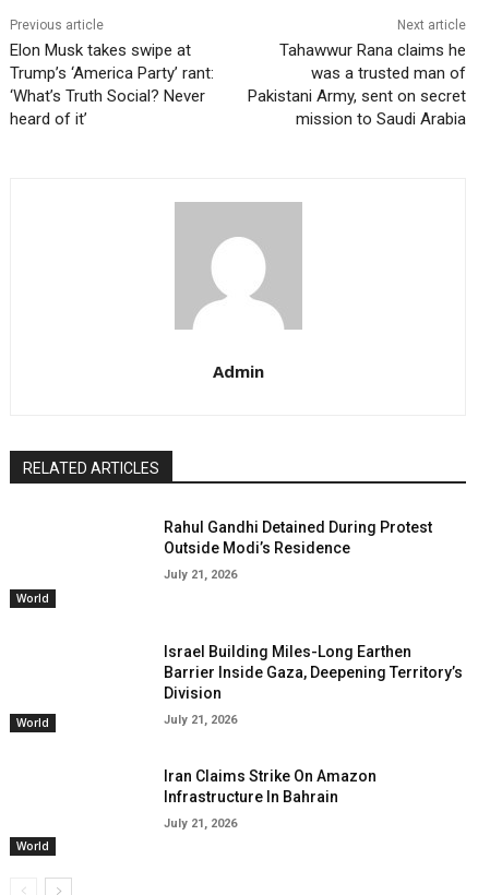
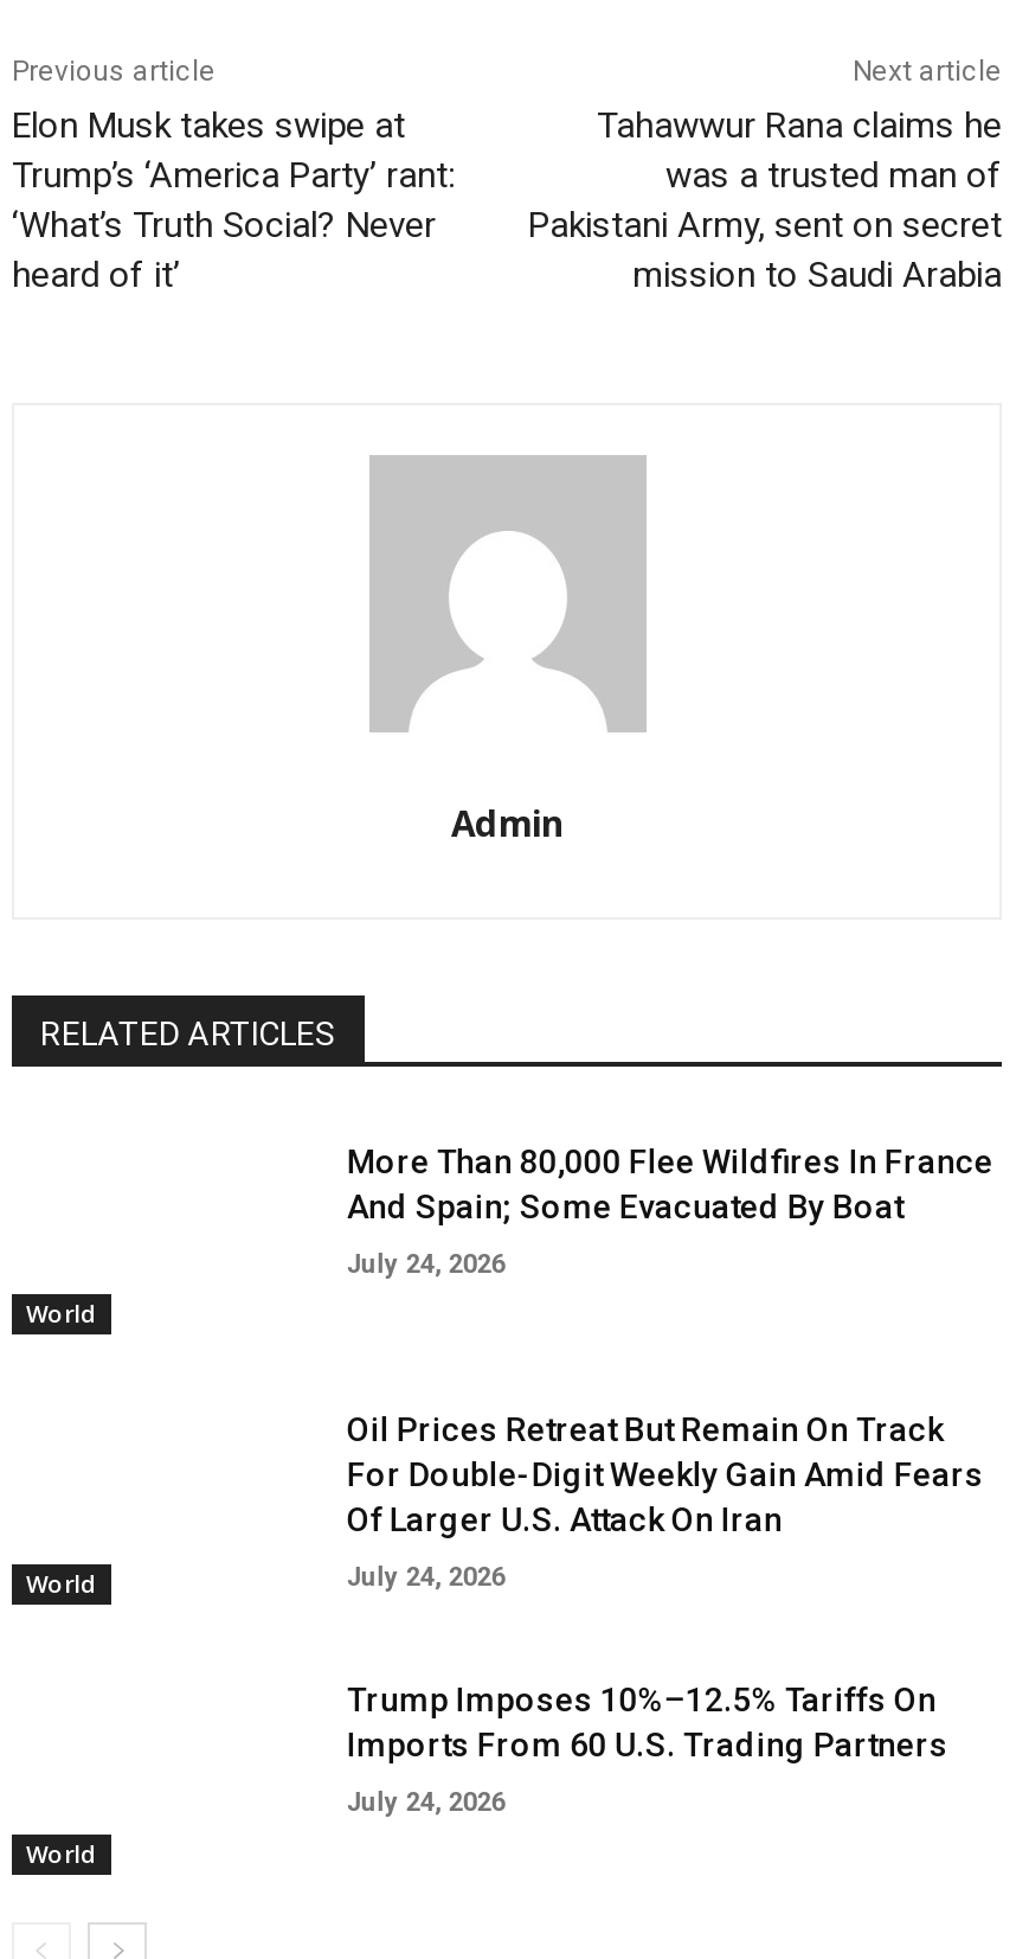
[164,518,433,557] Rahul Gandhi Detained During Protest | Outside Modi’s Residence -> [347,1141,993,1224] More Than 80,000 Flee Wildfires In France | And Spain; Some Evacuated By Boat
[164,568,237,582] July 21, 2026 -> [347,1248,505,1279] July 24, 2026
[164,643,463,702] Israel Building Miles-Long Earthen | Barrier Inside Gaza, Deepening Territory’s | Division -> [347,1411,984,1539] Oil Prices Retreat But Remain On Track | For Double-Digit Weekly Gain Amid Fears | Of Larger U.S. Attack On Iran
[164,713,237,727] July 21, 2026 -> [347,1563,505,1594] July 24, 2026
[164,767,377,805] Iran Claims Strike On Amazon | Infrastructure In Bahrain -> [347,1680,948,1763] Trump Imposes 10%–12.5% Tariffs On | Imports From 60 U.S. Trading Partners
[164,816,237,830] July 21, 2026 -> [347,1787,505,1818] July 24, 2026

